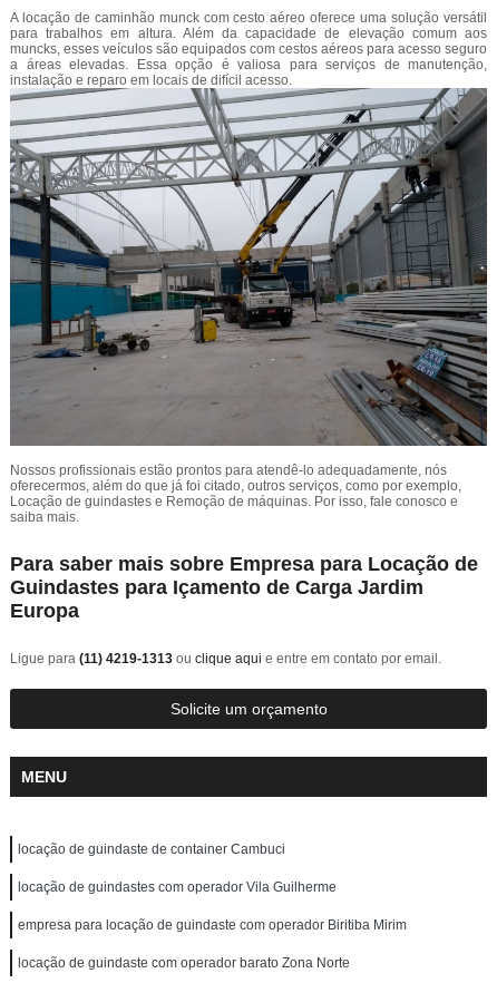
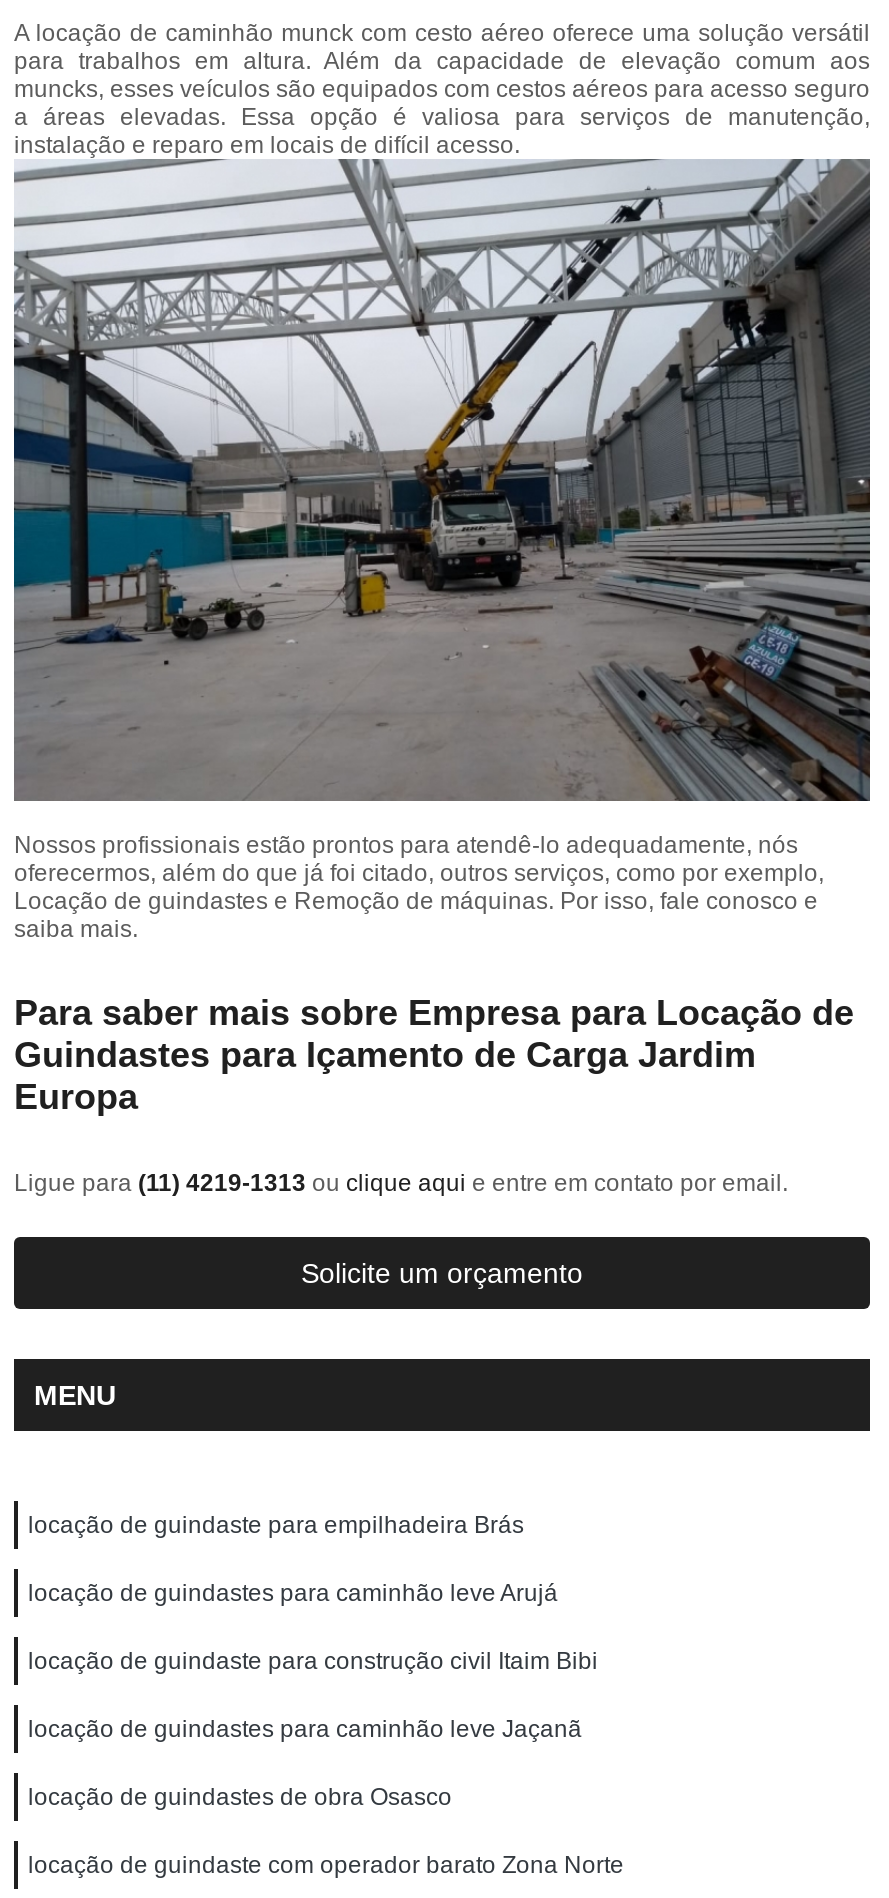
[18,842,407,933] locação de guindaste de container Cambuci | locação de guindastes com operador Vila Guilherme | empresa para locação de guindaste com operador Biritiba Mirim -> [28,1512,598,1812] locação de guindaste para empilhadeira Brás | locação de guindastes para caminhão leve Arujá | locação de guindaste para construção civil Itaim Bibi | locação de guindastes para caminhão leve Jaçanã | locação de guindastes de obra Osasco

